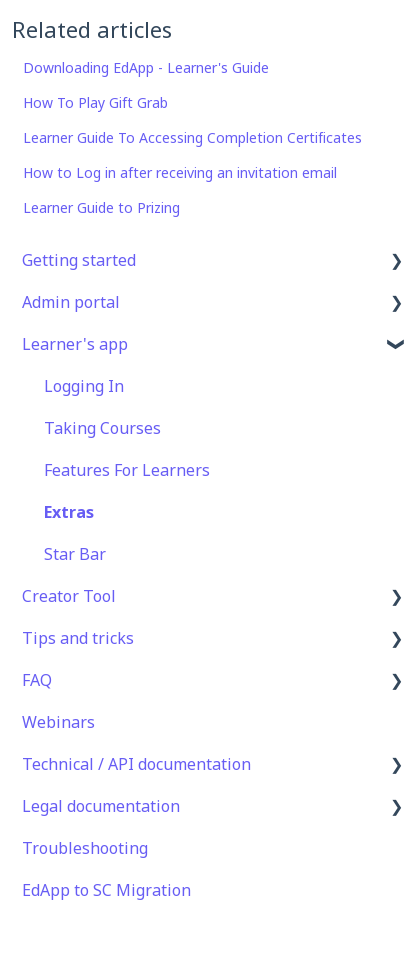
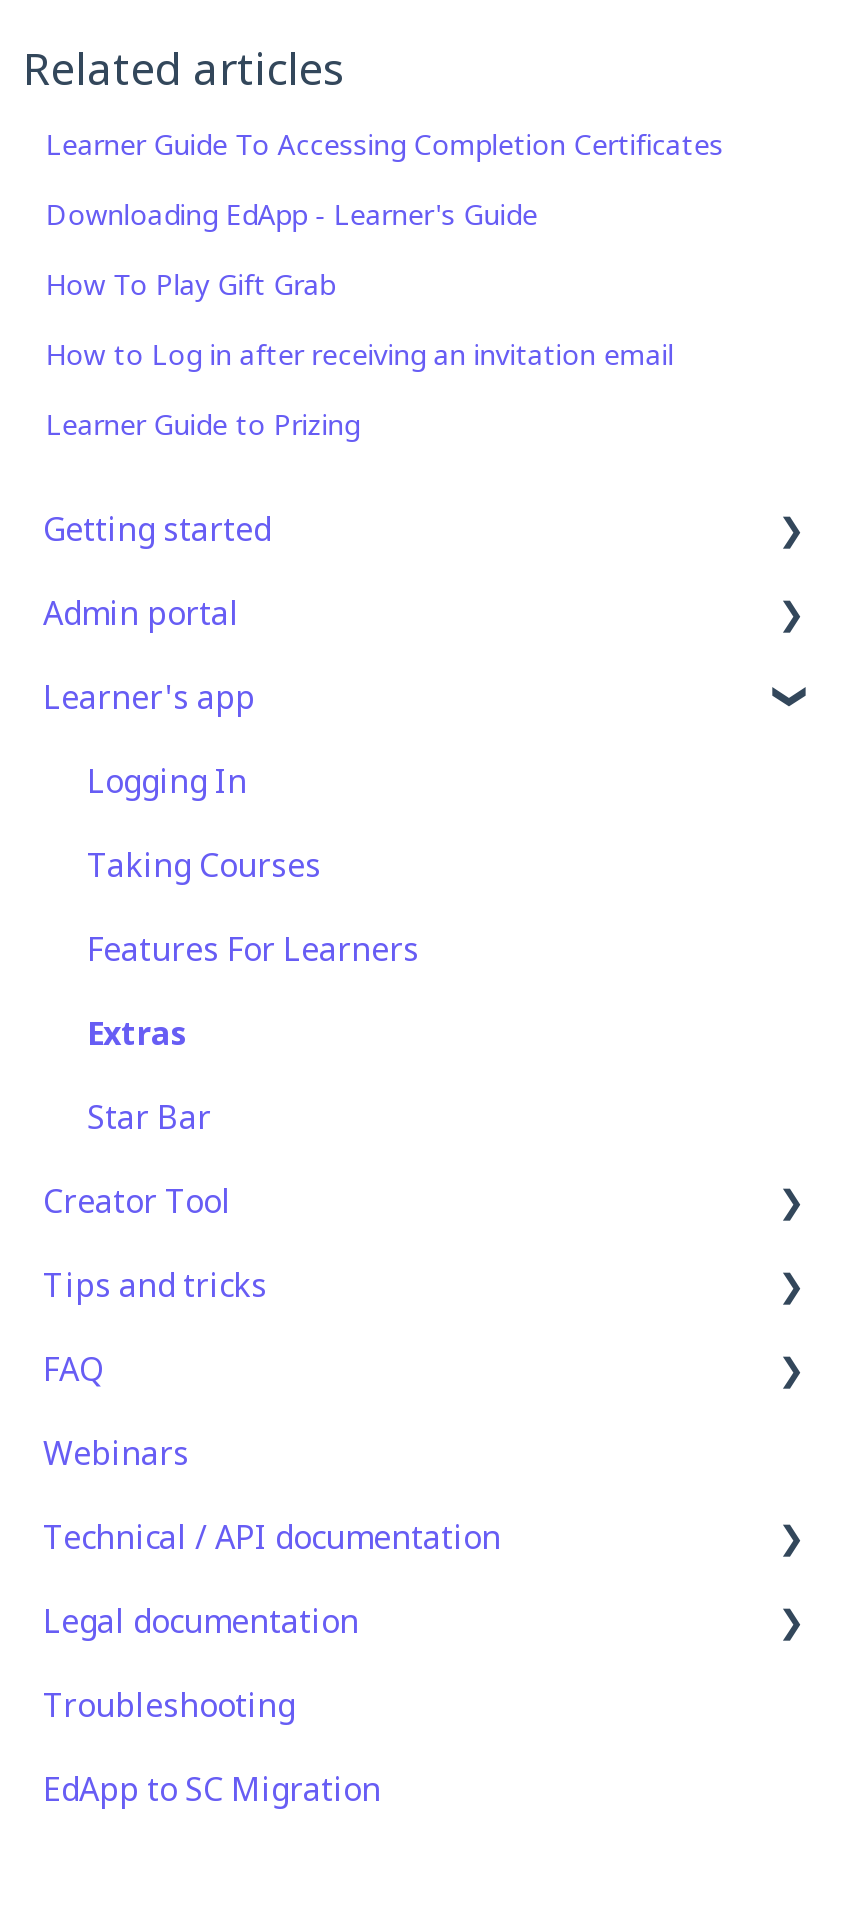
moved [23,58,269,112] -> [45,194,537,302]: Downloading EdApp - Learner's Guide | How To Play Gift Grab
moved [23,128,362,147] -> [45,124,723,162]: Learner Guide To Accessing Completion Certificates

